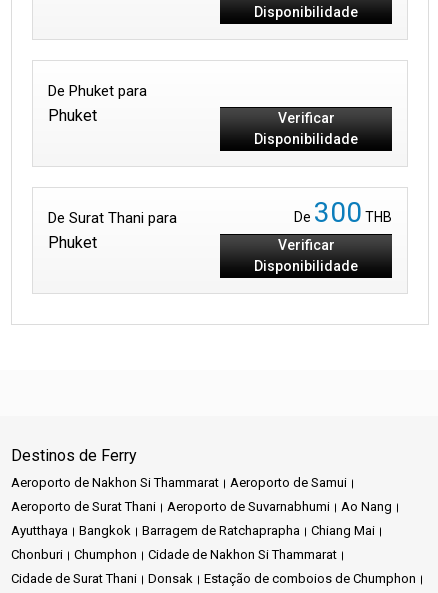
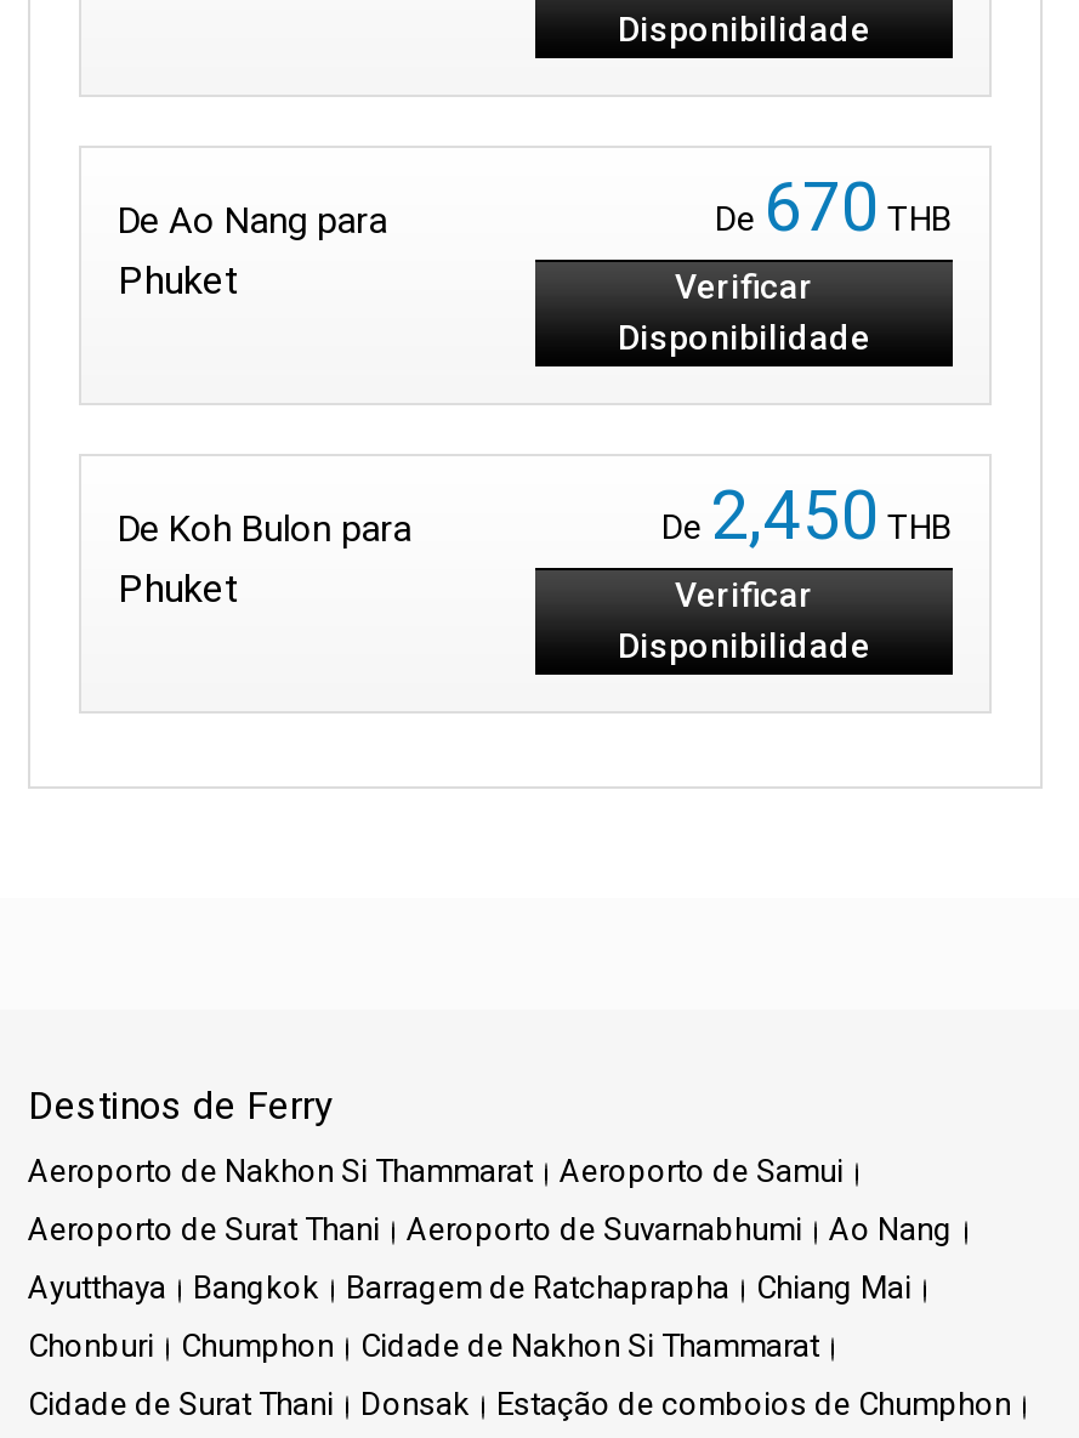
none -> [715,167,953,247] De 670 THB
[48,82,147,100] De Phuket para -> [118,199,387,242] De Ao Nang para
[294,196,392,229] De300 THB -> [661,475,953,555] De2,450 THB
[48,209,177,227] De Surat Thani para -> [118,507,411,550] De Koh Bulon para

